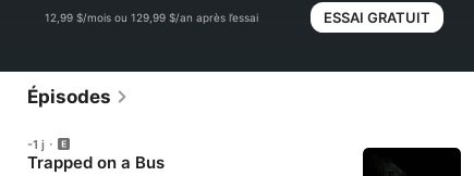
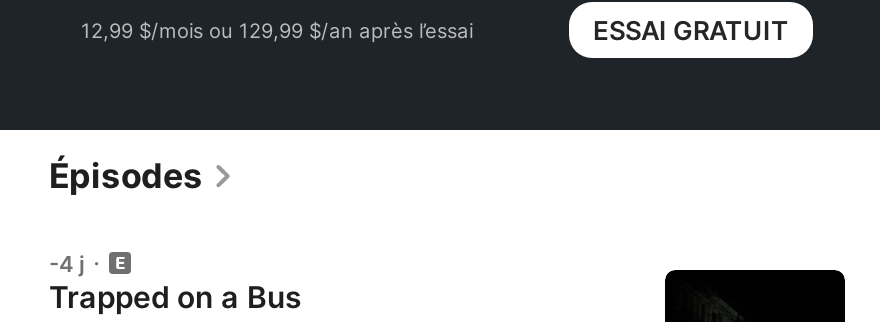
[27,137,45,152] -1 j -> [49,250,85,278] -4 j

